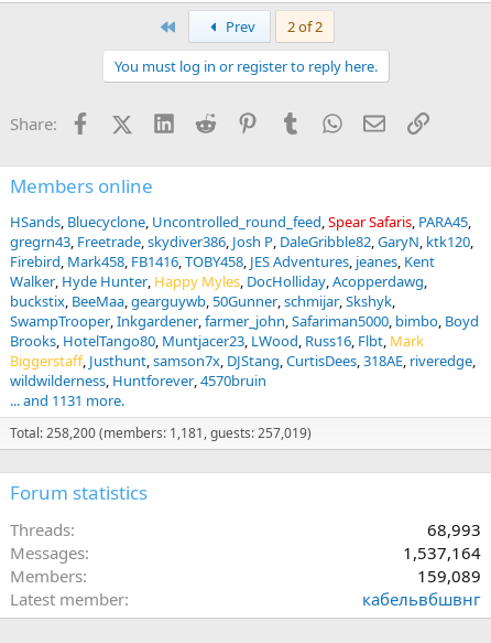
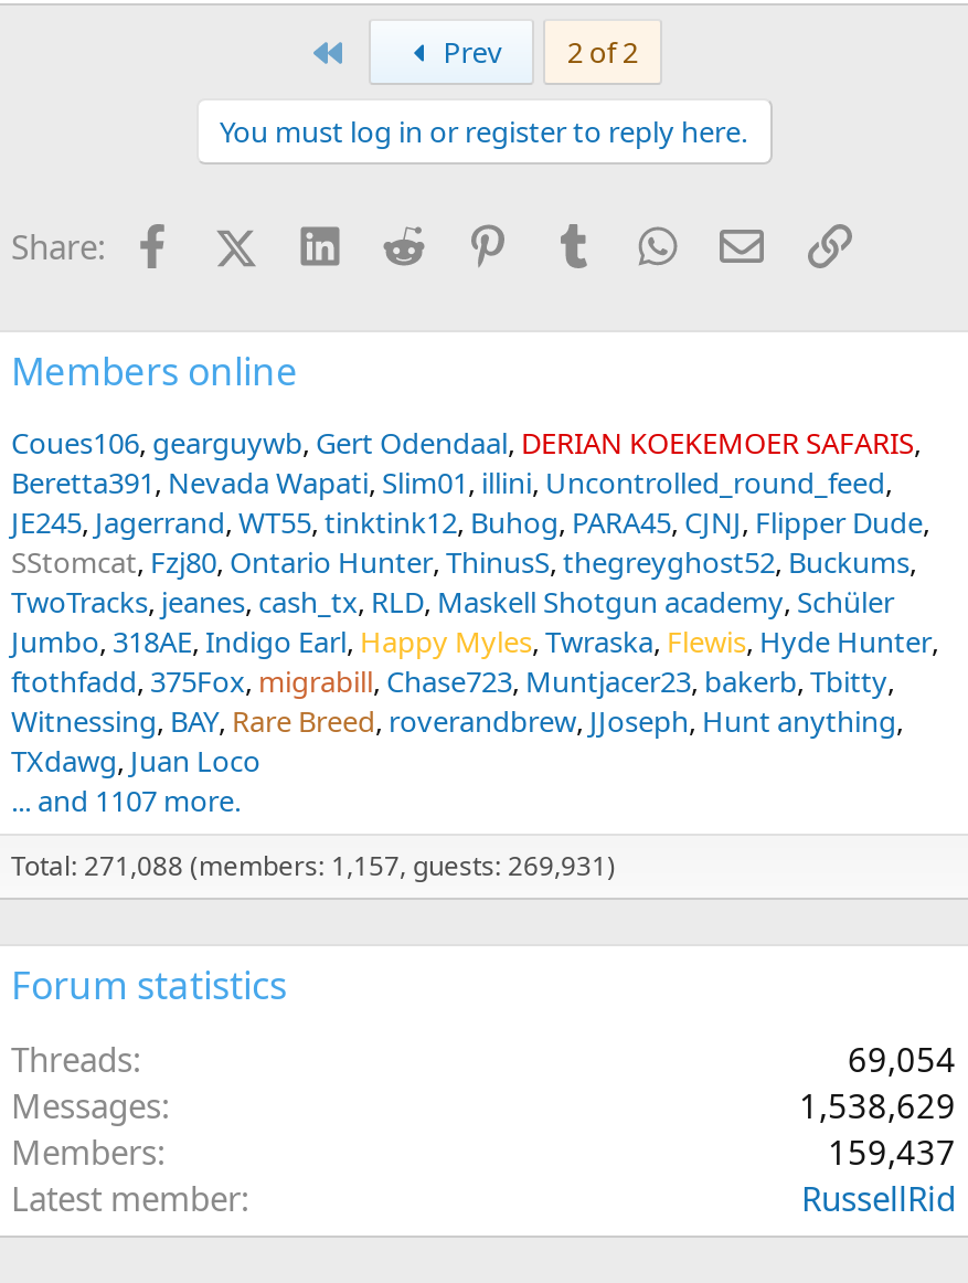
[10,212,479,410] HSands Bluecyclone Uncontrolled_round_feed Spear Safaris PARA45 | gregrn43 Freetrade skydiver386 Josh P DaleGribble82 GaryN ktk120 | Firebird Mark458 FB1416 TOBY458 JES Adventures jeanes Kent | Walker Hyde Hunter Happy Myles DocHolliday Acopperdawg | buckstix BeeMaa gearguywb 50Gunner schmijar Skshyk | SwampTrooper Inkgardener farmer_john Safariman5000 bimbo Boyd | Brooks HotelTango80 Muntjacer23 LWood Russ16 Flbt Mark | Biggerstaff Justhunt samson7x DJStang CurtisDees 318AE riveredge | wildwilderness Huntforever 4570bruin | ... and 1131 more. -> [11,423,932,820] Coues106 gearguywb Gert Odendaal DERIAN KOEKEMOER SAFARIS | Beretta391 Nevada Wapati Slim01 illini Uncontrolled_round_feed | JE245 Jagerrand WT55 tinktink12 Buhog PARA45 CJNJ Flipper Dude | SStomcat Fzj80 Ontario Hunter ThinusS thegreyghost52 Buckums | TwoTracks jeanes cash_tx RLD Maskell Shotgun academy Schüler | Jumbo 318AE Indigo Earl Happy Myles Twraska Flewis Hyde Hunter | ftothfadd 375Fox migrabill Chase723 Muntjacer23 bakerb Tbitty | Witnessing BAY Rare Breed roverandbrew JJoseph Hunt anything | TXdawg Juan Loco | ... and 1107 more.
[10,424,312,442] Total: 258,200 (members: 1,181, guests: 257,019) -> [11,847,616,884] Total: 271,088 (members: 1,157, guests: 269,931)
[427,518,481,540] 68,993 -> [848,1037,956,1081] 69,054
[403,542,481,564] 1,537,164 -> [799,1083,956,1127] 1,538,629
[417,565,481,587] 159,089 -> [828,1130,956,1174] 159,437
[362,588,481,610] кабельвбшвнг -> [801,1176,956,1220] RussellRid

